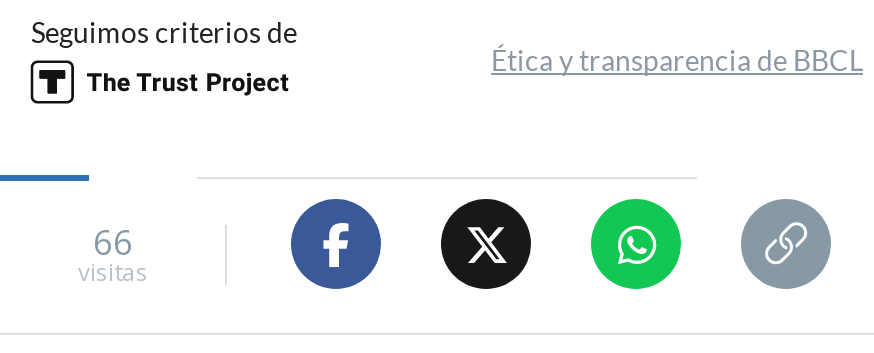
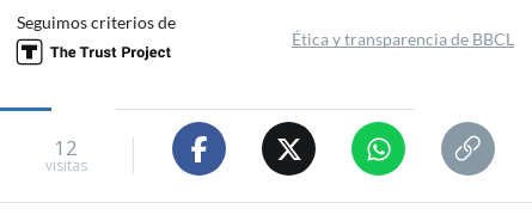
[93,219,133,265] 66 -> [54,134,78,161] 12

